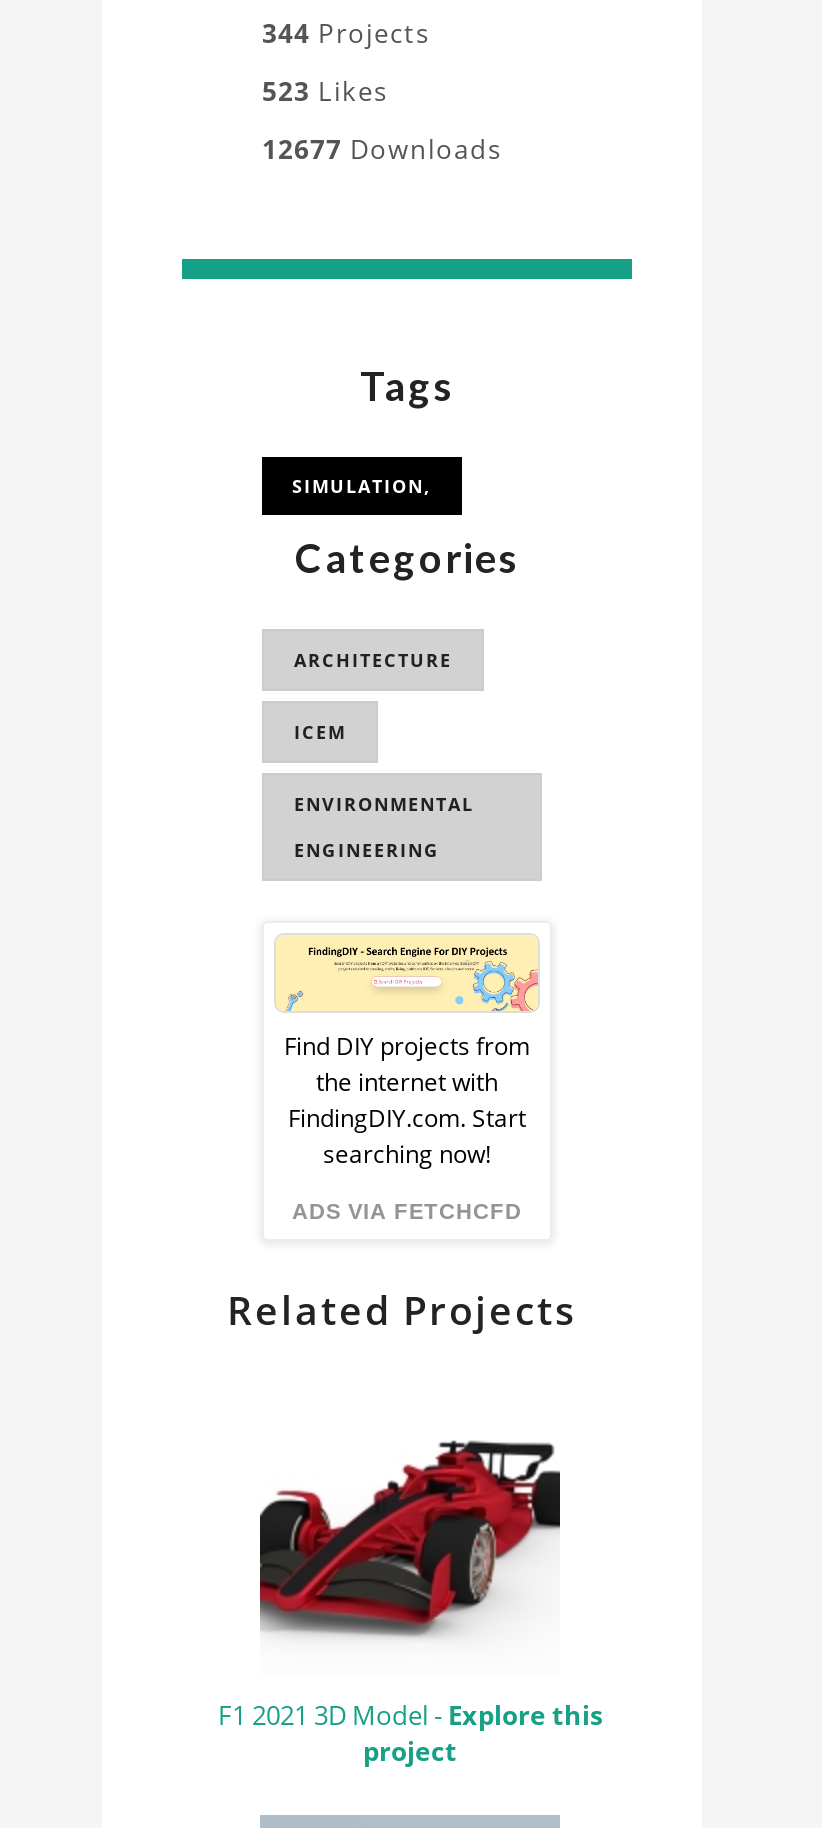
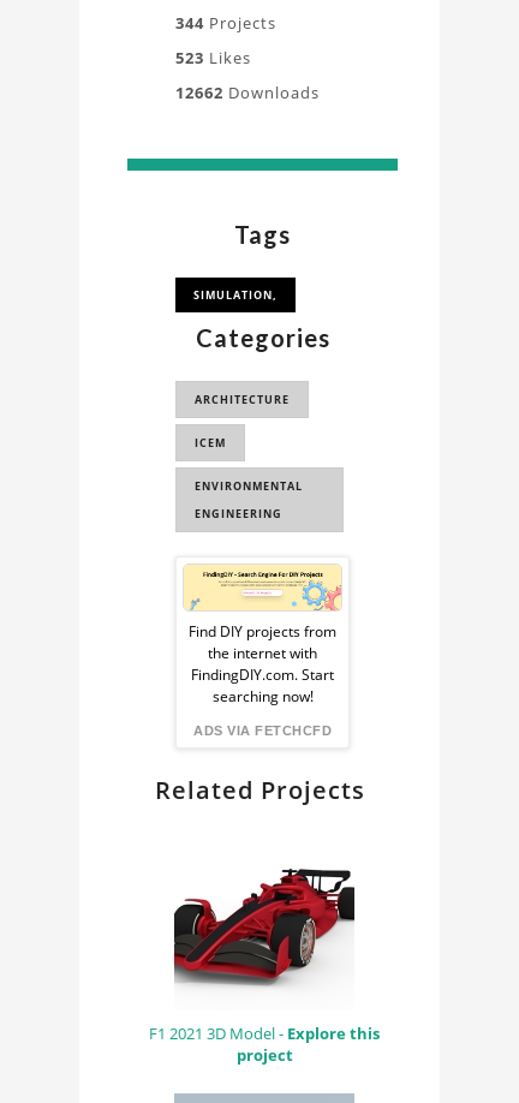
[262,131,502,167] 12677 Downloads -> [175,82,320,103] 12662 Downloads

